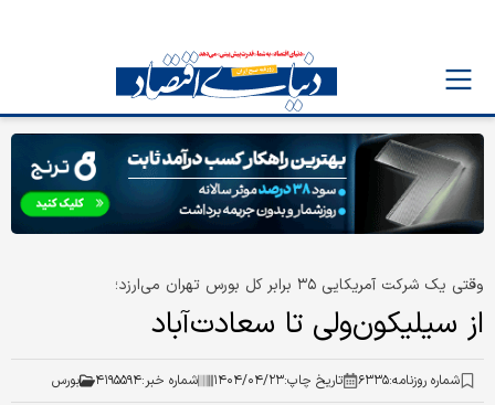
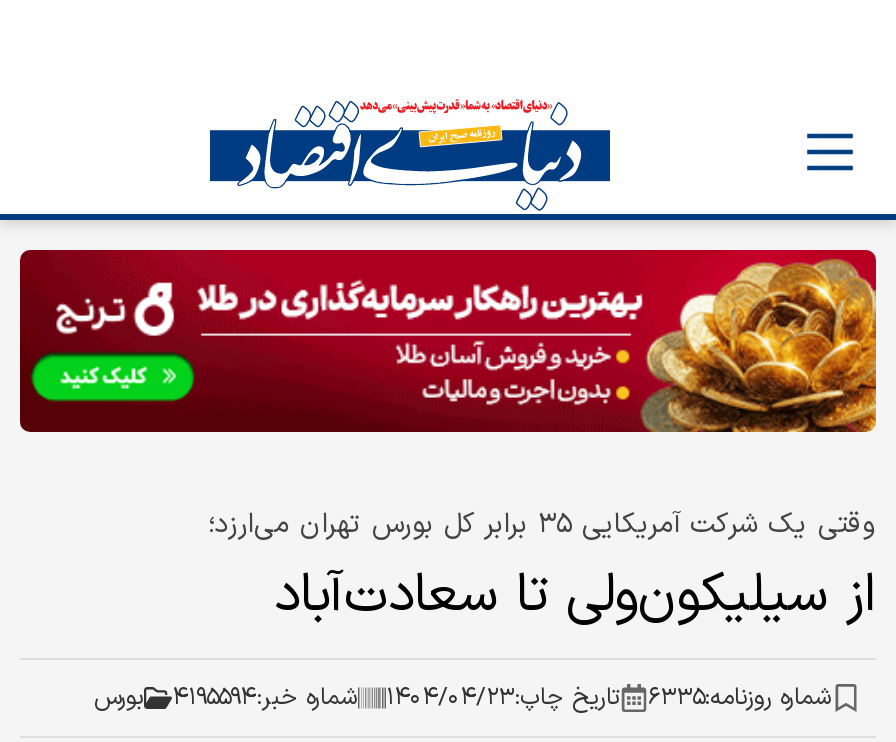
[10,132,485,235] [image] -> [18,248,878,434] [image]

